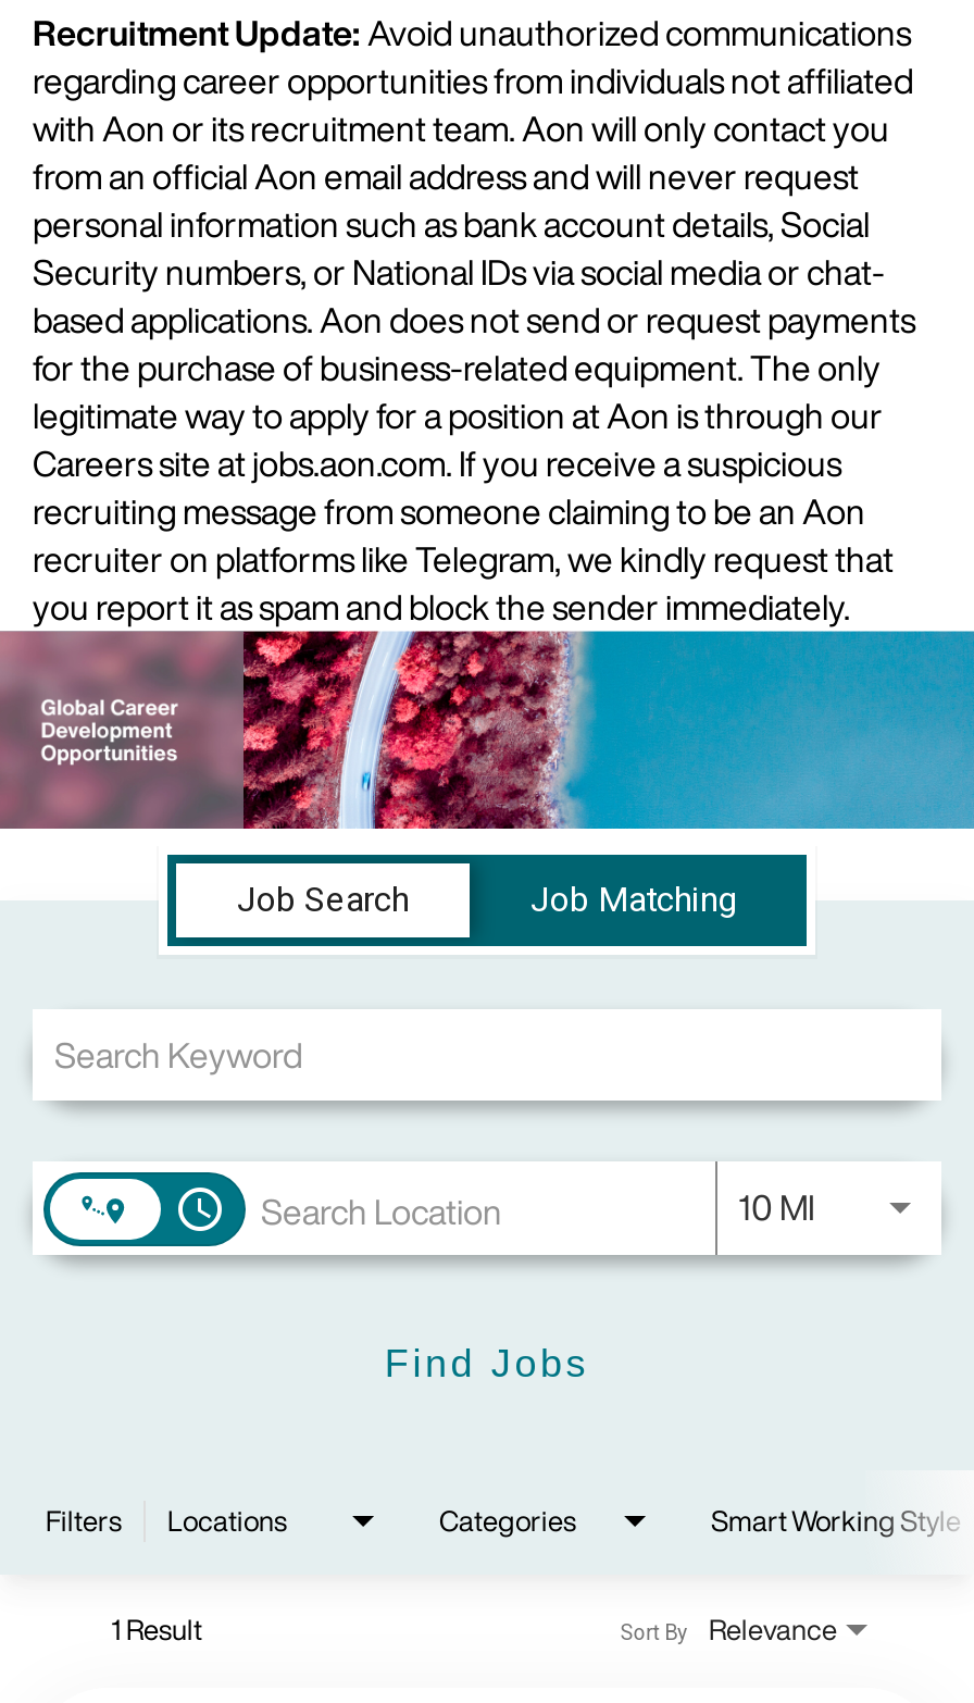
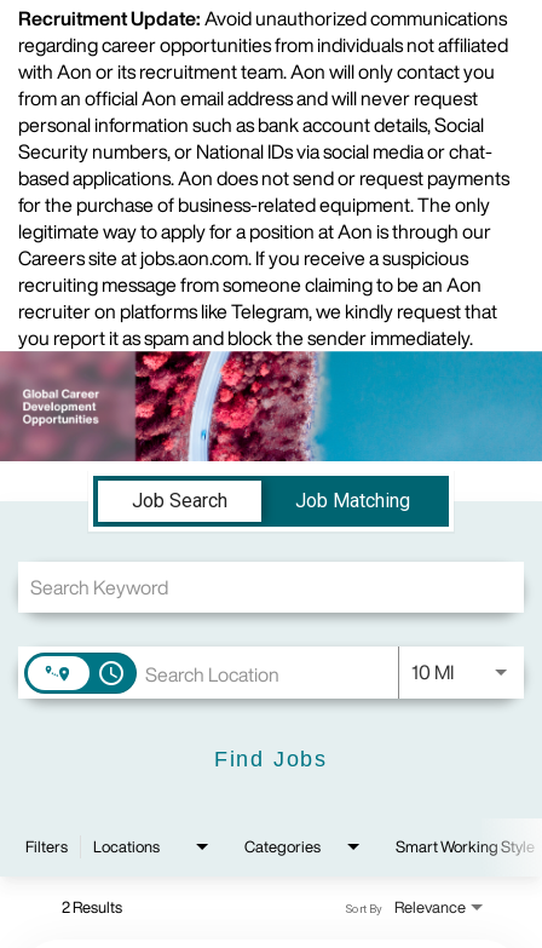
[111,1610,202,1651] 1 Result -> [62,896,122,919] 2 Results

